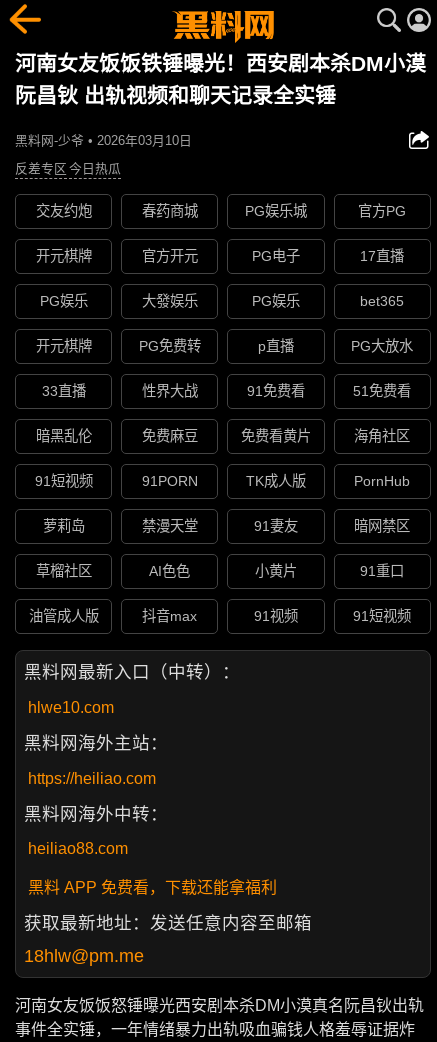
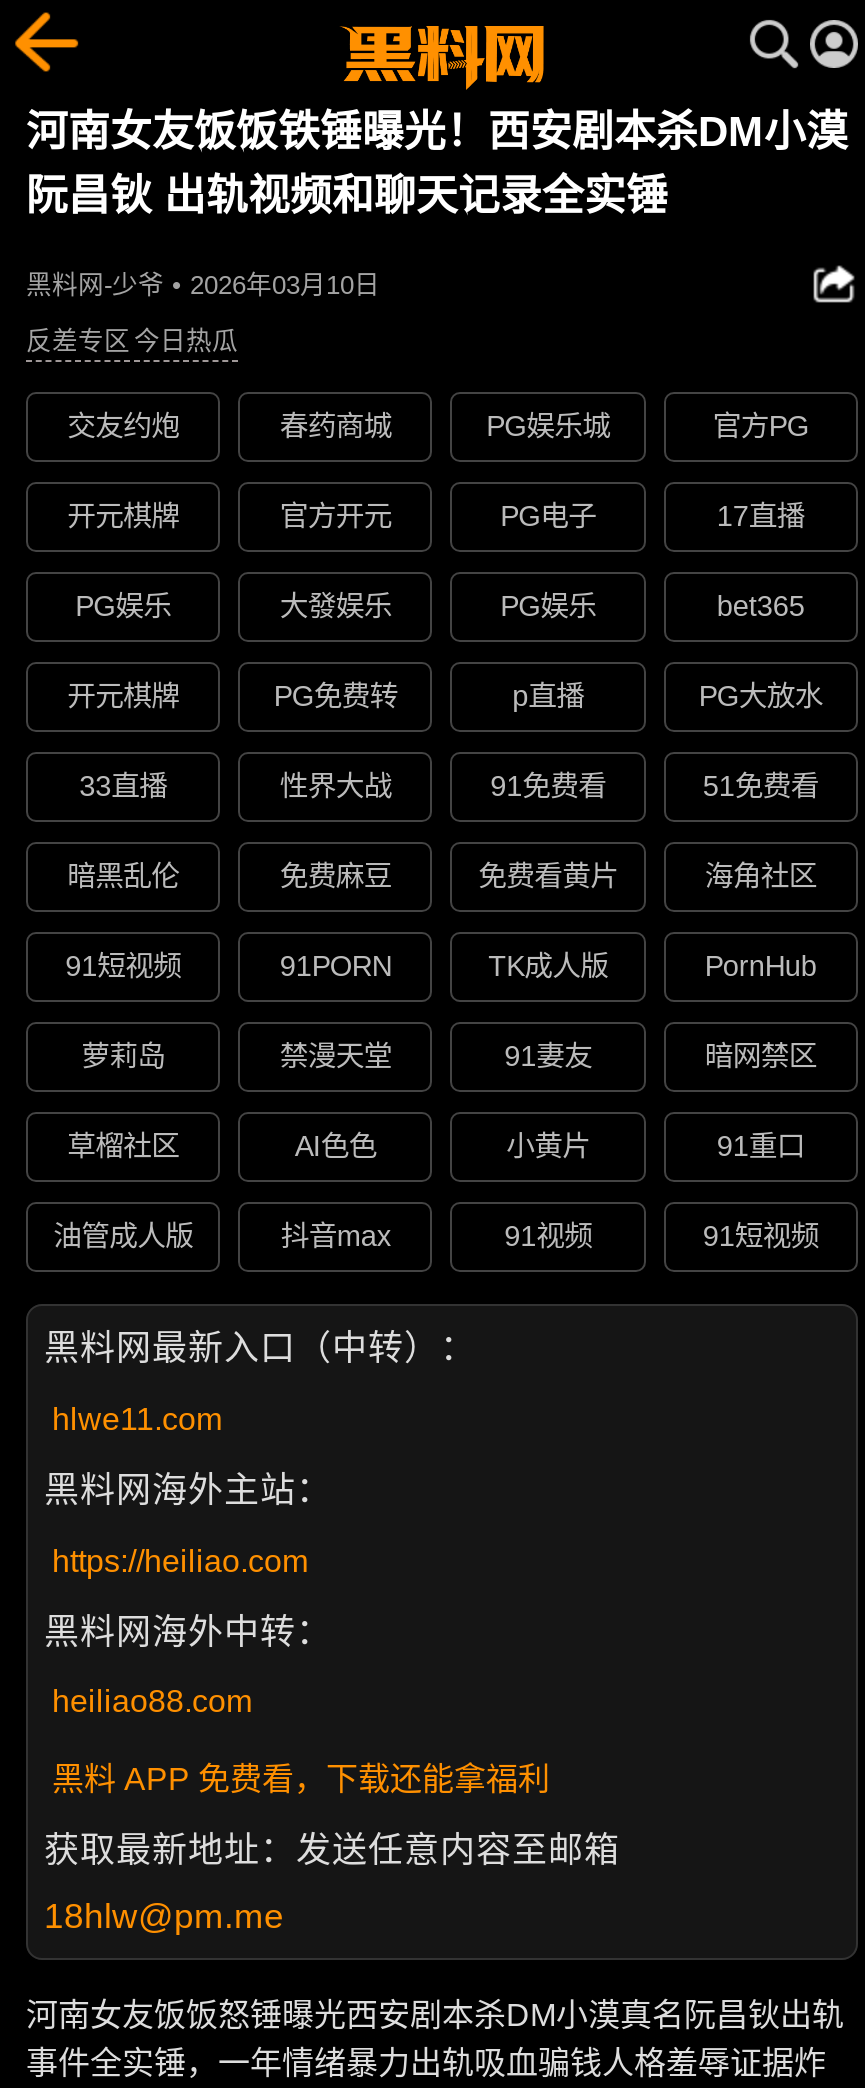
[28,699,114,716] hlwe10.com -> [52,1402,222,1436] hlwe11.com

